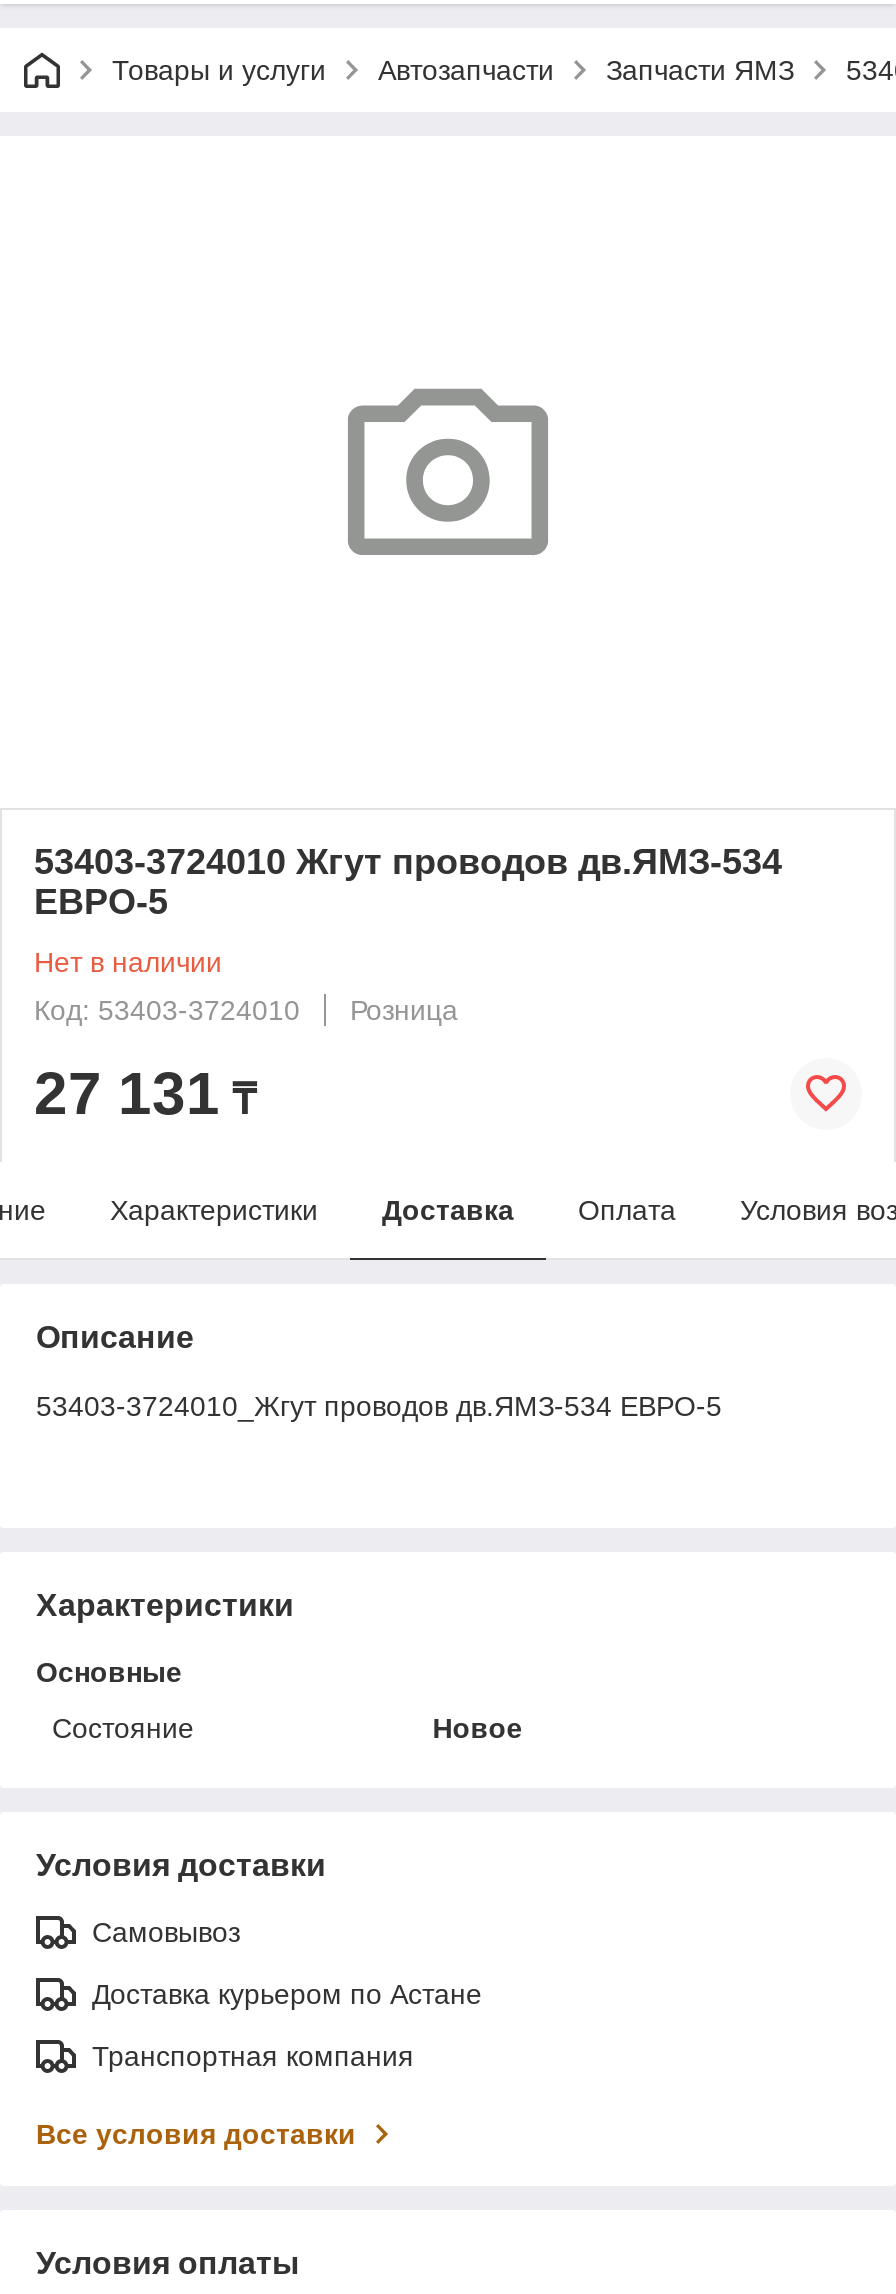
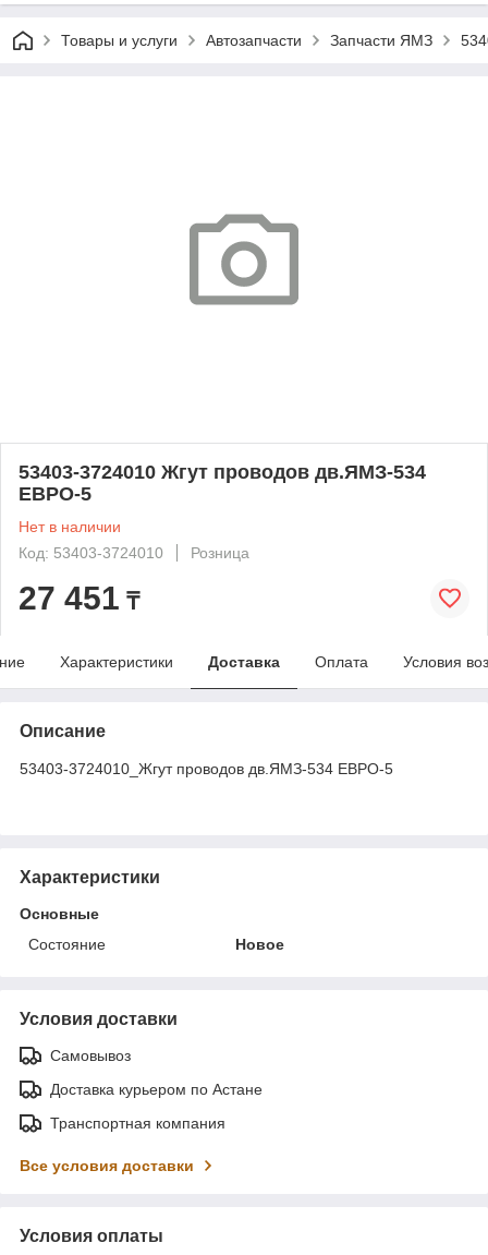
[34,1060,256,1126] 27 131 ₸ -> [19,580,139,616] 27 451 ₸

